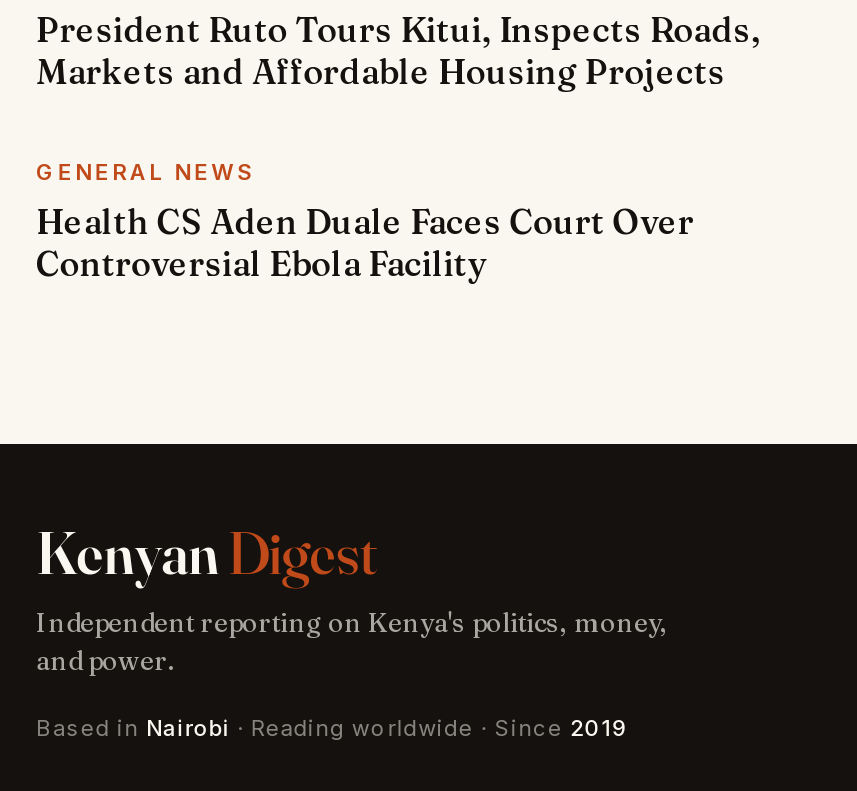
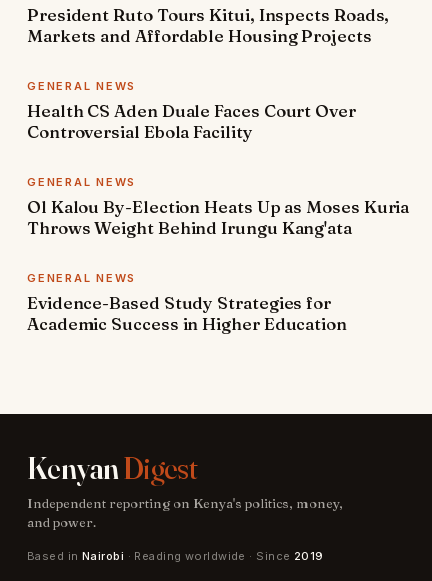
none -> [27,175,409,334] GENERAL NEWS | Ol Kalou By-Election Heats Up as Moses Kuria | Throws Weight Behind Irungu Kang'ata | GENERAL NEWS | Evidence-Based Study Strategies for | Academic Success in Higher Education

